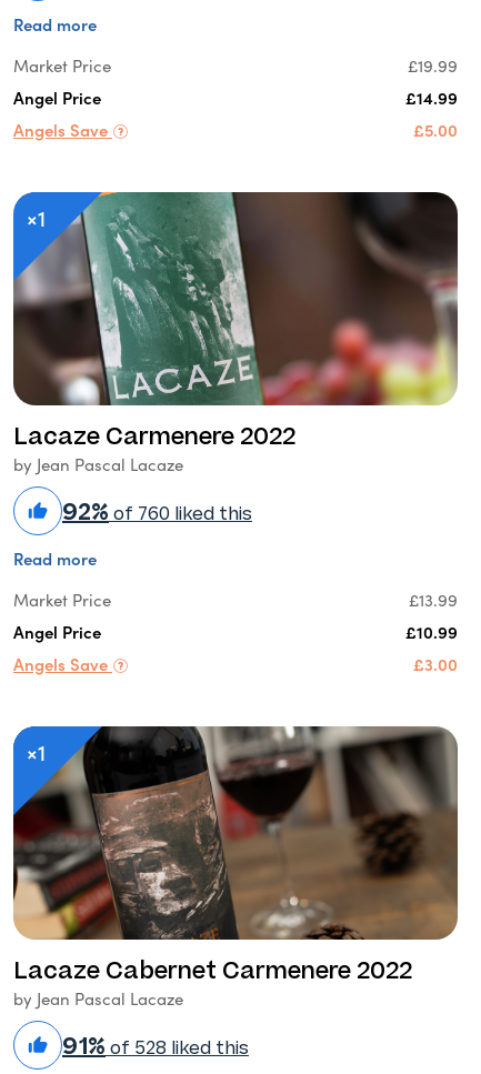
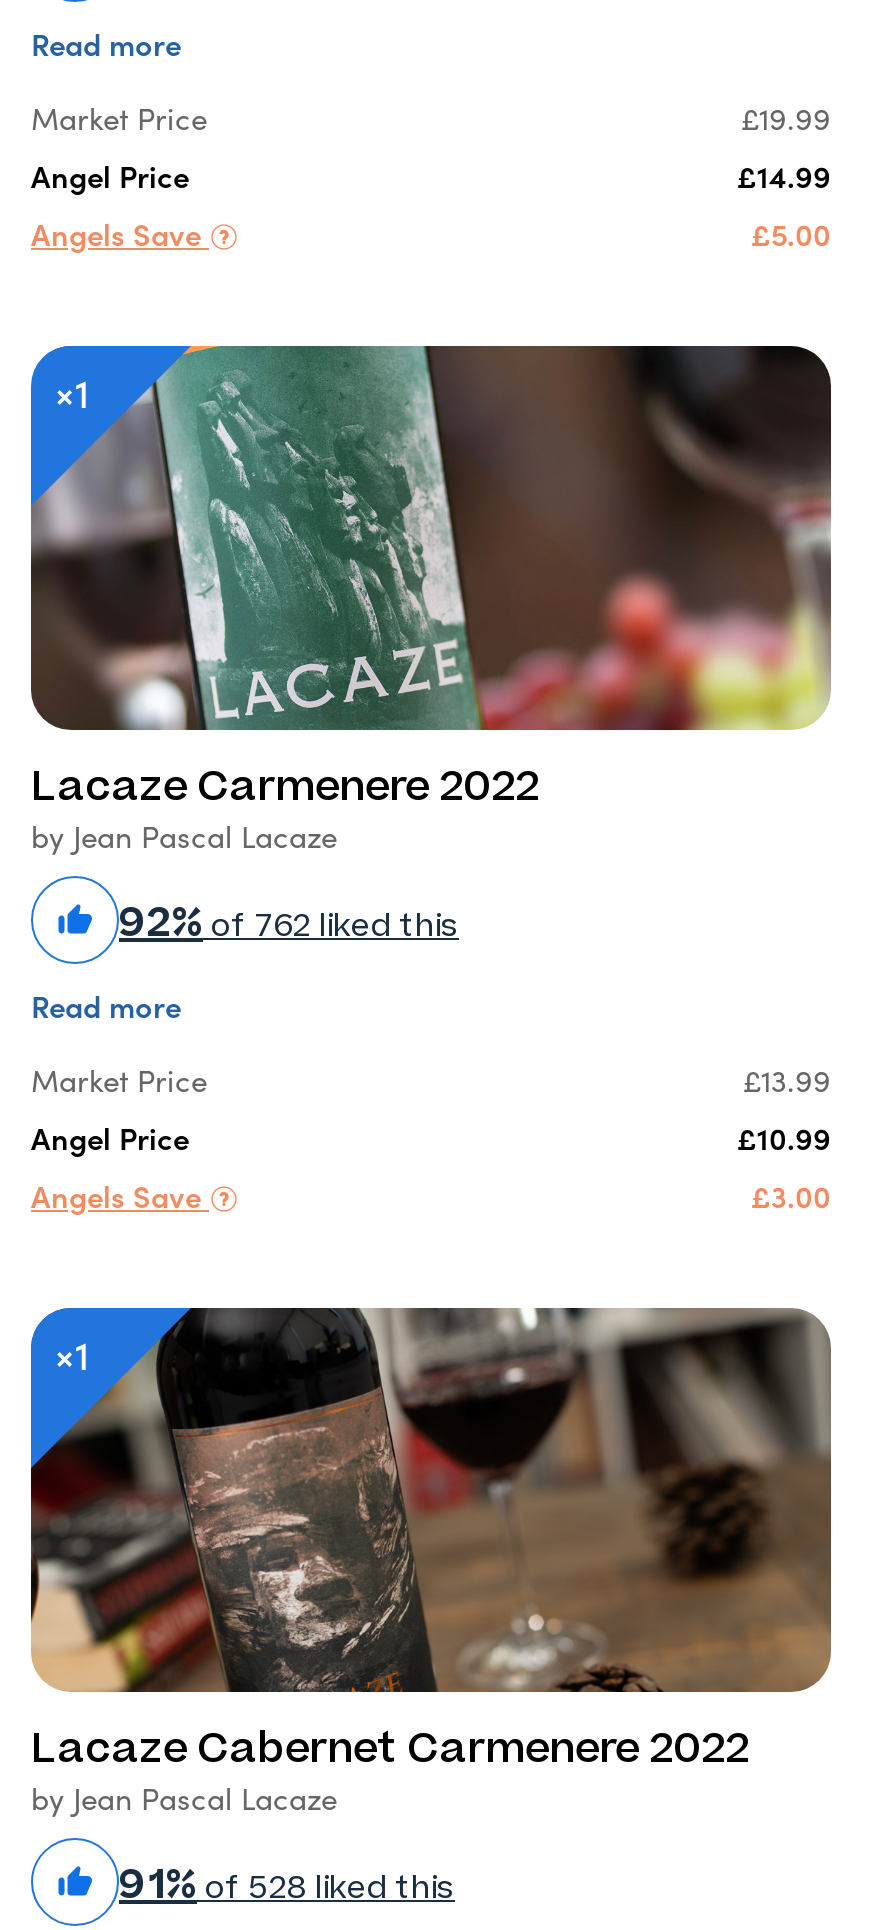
[62,496,252,526] 92% of 760 liked this -> [119,893,459,947] 92% of 762 liked this

